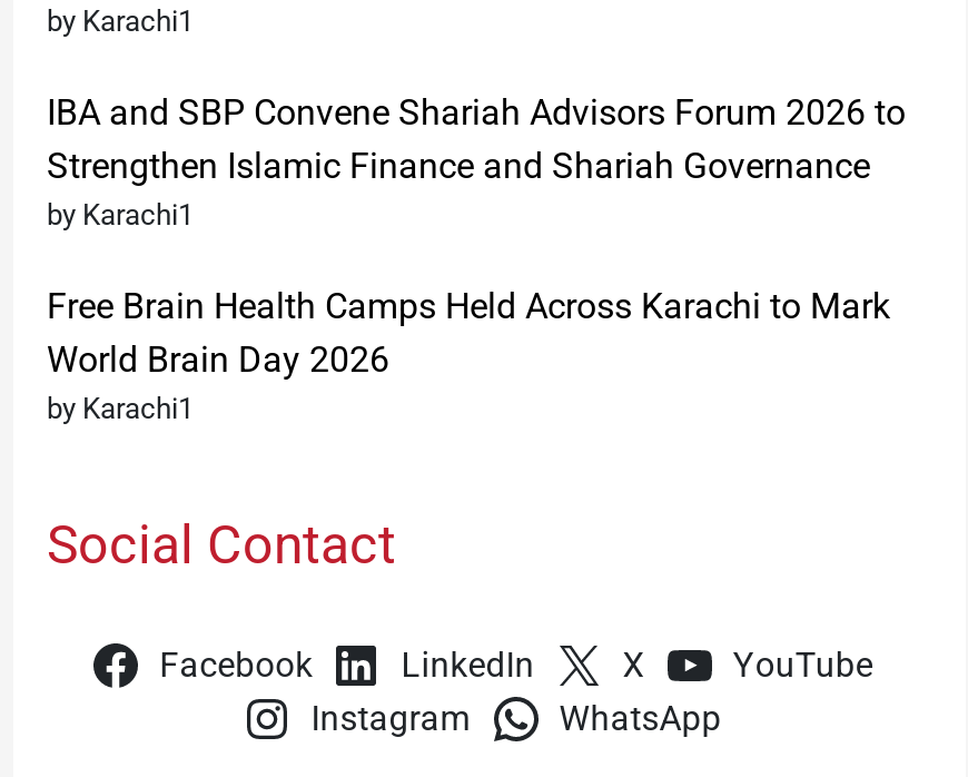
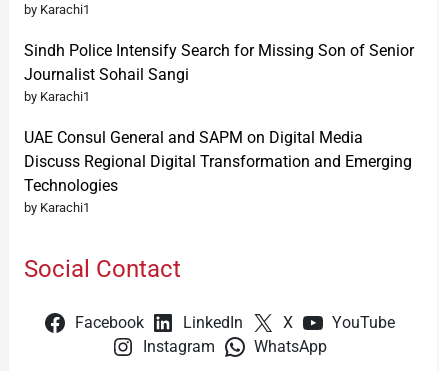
[47,92,906,187] IBA and SBP Convene Shariah Advisors Forum 2026 to | Strengthen Islamic Finance and Shariah Governance -> [24,41,414,84] Sindh Police Intensify Search for Missing Son of Senior | Journalist Sohail Sangi
[47,285,890,381] Free Brain Health Camps Held Across Karachi to Mark | World Brain Day 2026 -> [24,128,412,195] UAE Consul General and SAPM on Digital Media | Discuss Regional Digital Transformation and Emerging | Technologies

